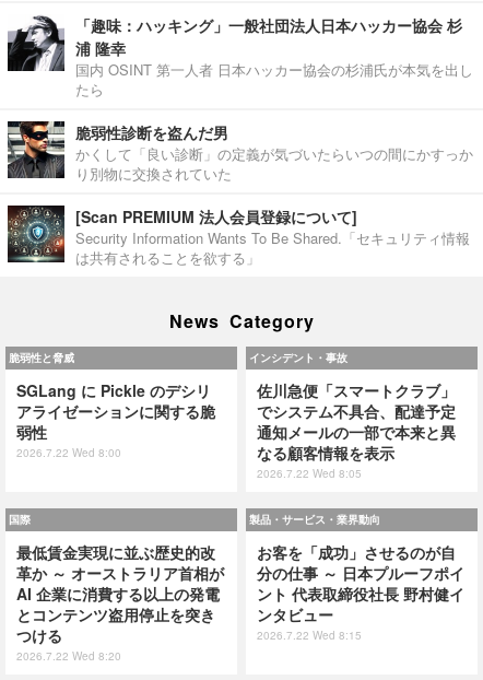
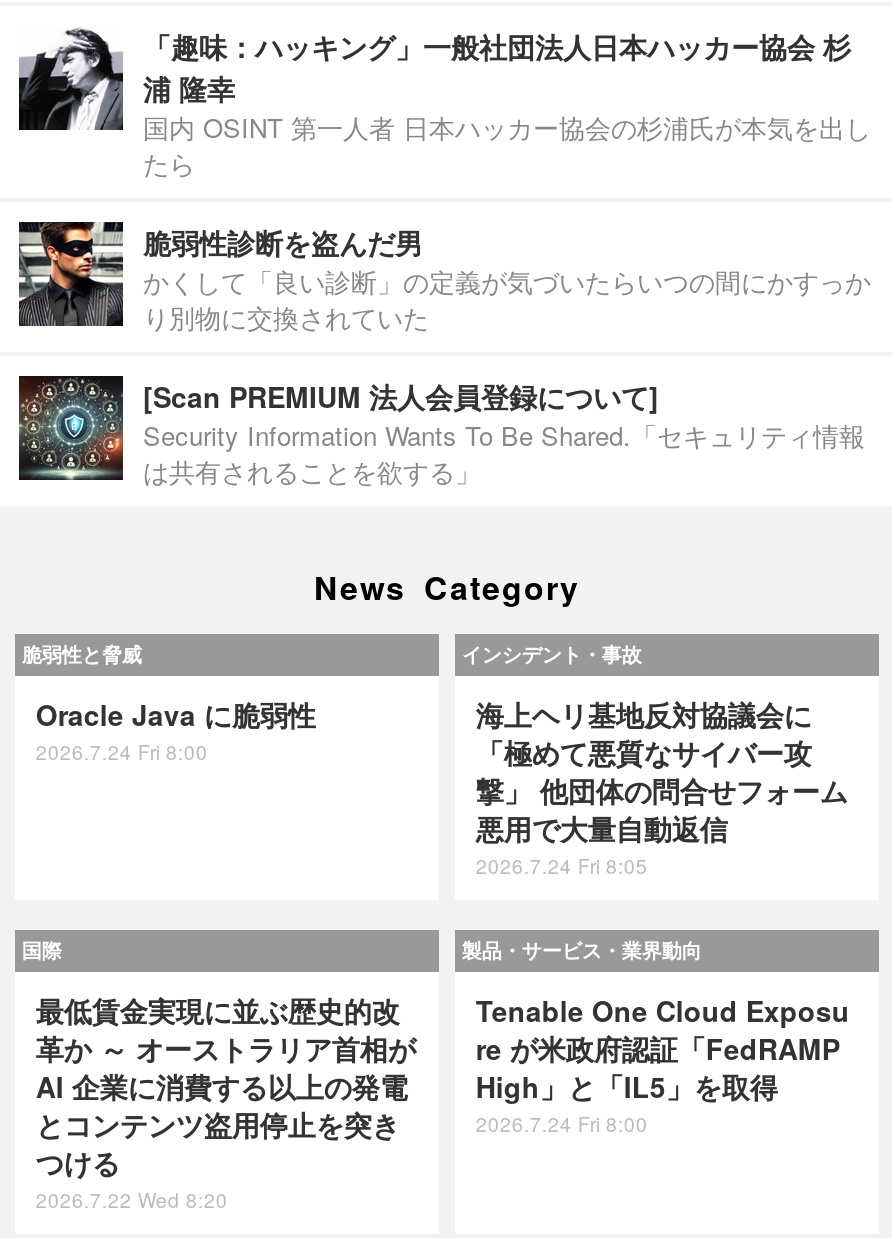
[17,380,216,460] SGLang に Pickle のデシリ | アライゼーションに関する脆 | 弱性 | 2026.7.22 Wed 8:00 -> [36,694,316,766] Oracle Java に脆弱性 | 2026.7.24 Fri 8:00
[257,380,456,481] 佐川急便「スマートクラブ」 | でシステム不具合、配達予定 | 通知メールの一部で本来と異 | なる顧客情報を表示 | 2026.7.22 Wed 8:05 -> [476,694,848,880] 海上ヘリ基地反対協議会に | 「極めて悪質なサイバー攻 | 撃」 他団体の問合せフォーム | 悪用で大量自動返信 | 2026.7.24 Fri 8:05
[257,541,465,642] お客を「成功」させるのが自 | 分の仕事 ～ 日本プルーフポイ | ント 代表取締役社長 野村健イ | ンタビュー | 2026.7.22 Wed 8:15 -> [476,989,850,1137] Tenable One Cloud Exposu | re が米政府認証「FedRAMP | High」と「IL5」を取得 | 2026.7.24 Fri 8:00

